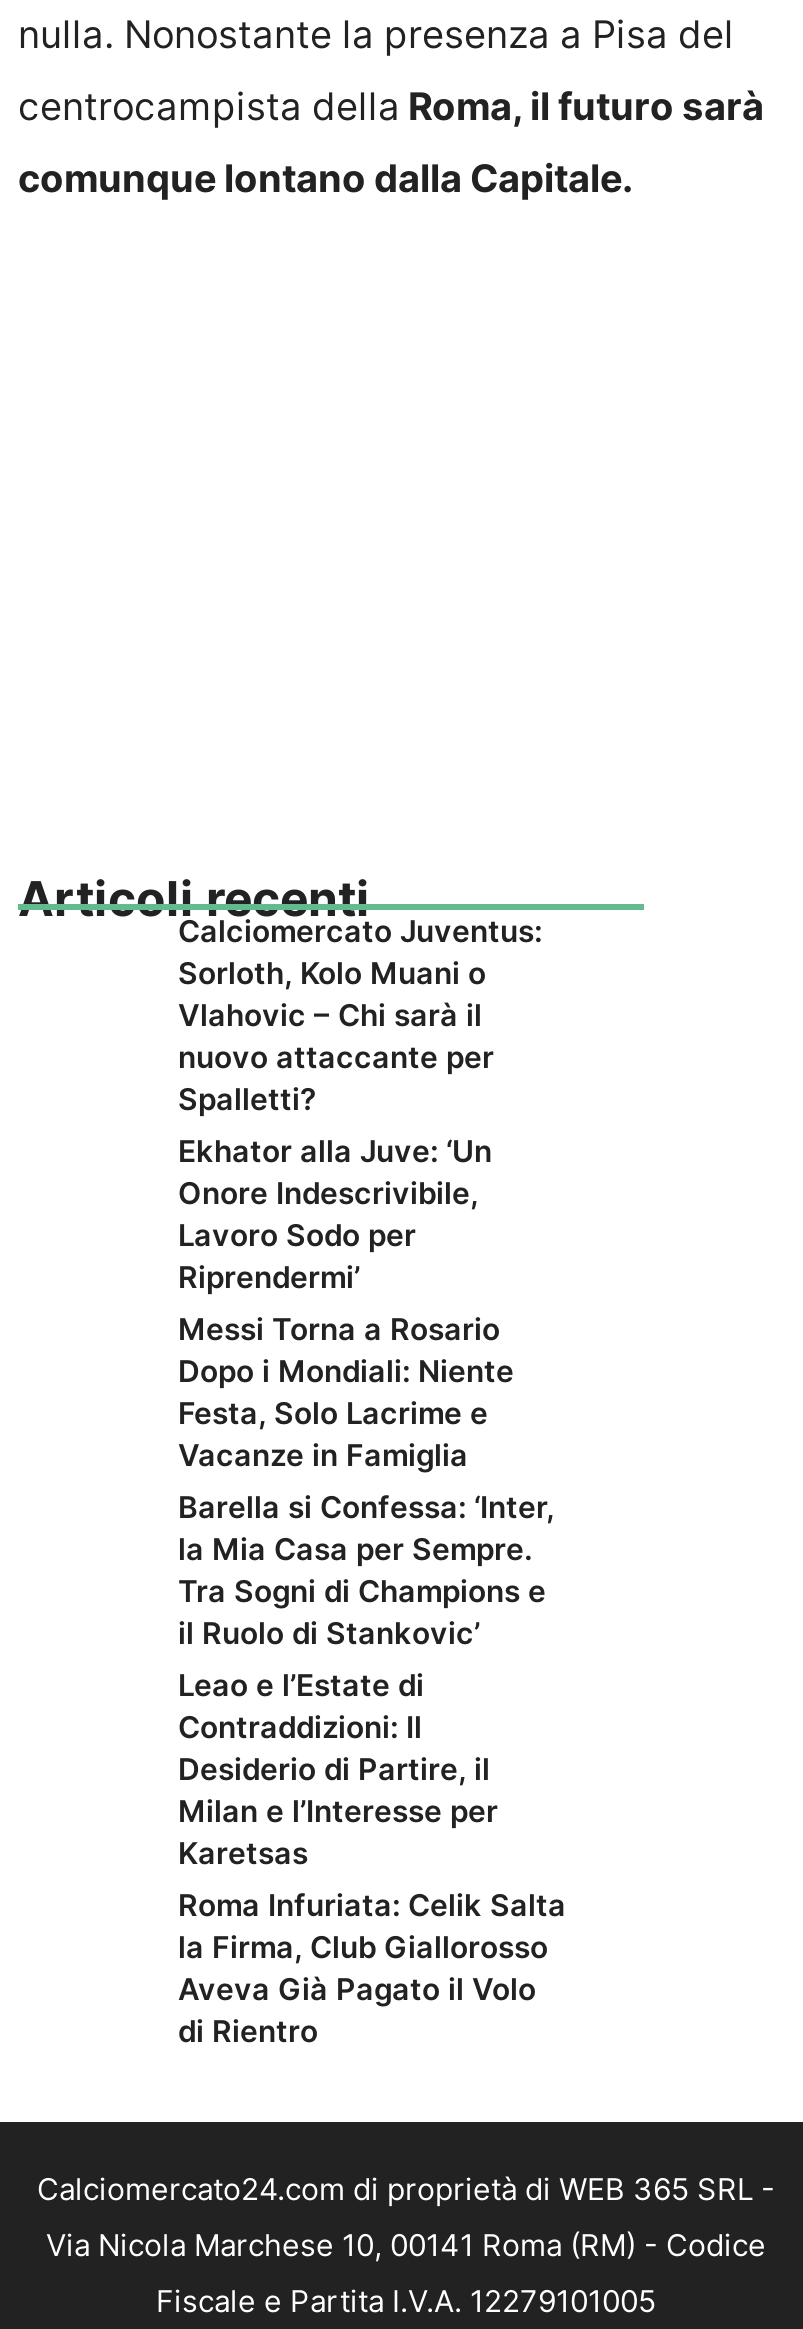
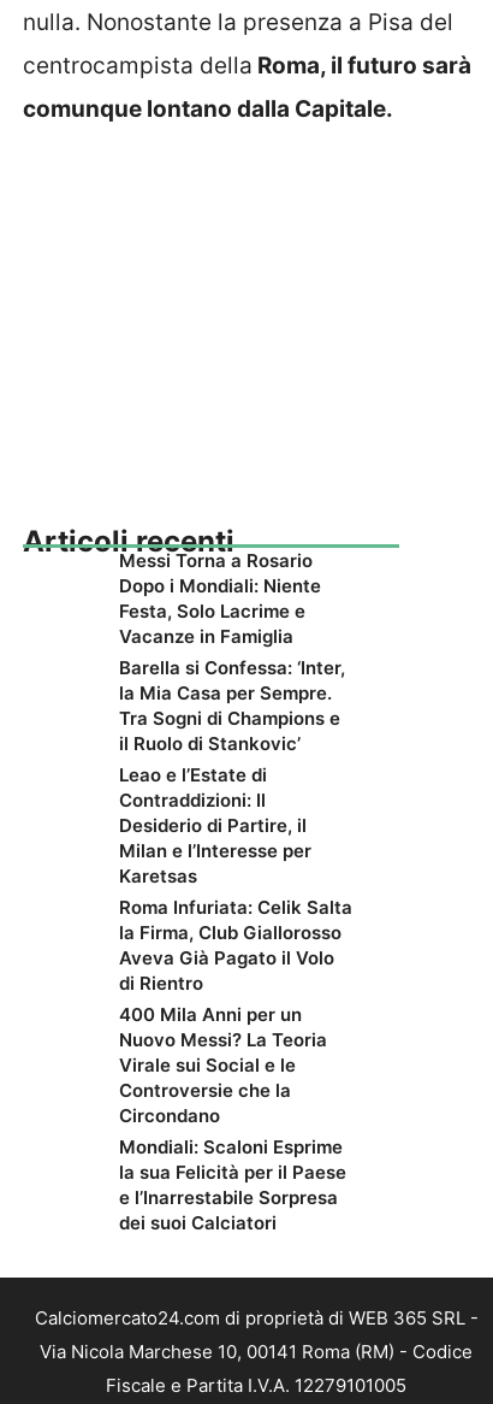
[178,911,542,1295] Calciomercato Juventus: | Sorloth, Kolo Muani o | Vlahovic – Chi sarà il | nuovo attaccante per | Spalletti? | Ekhator alla Juve: ‘Un | Onore Indescrivibile, | Lavoro Sodo per | Riprendermi’ -> none
moved [178,1309,566,2049] -> [119,550,352,995]: Messi Torna a Rosario | Dopo i Mondiali: Niente | Festa, Solo Lacrime e | ... | Aveva Già Pagato il Volo | di Rientro
none -> [119,1004,346,1235] 400 Mila Anni per un | Nuovo Messi? La Teoria | Virale sui Social e le | Controversie che la | Circondano | Mondiali: Scaloni Esprime | la sua Felicità per il Paese | e l’Inarrestabile Sorpresa | dei suoi Calciatori

